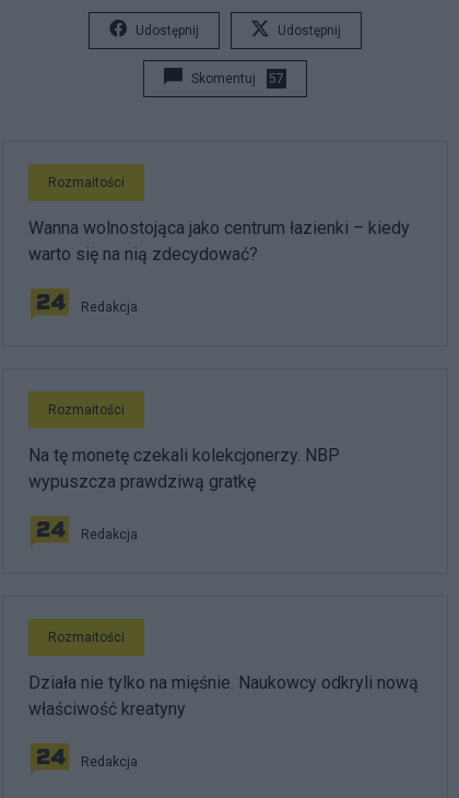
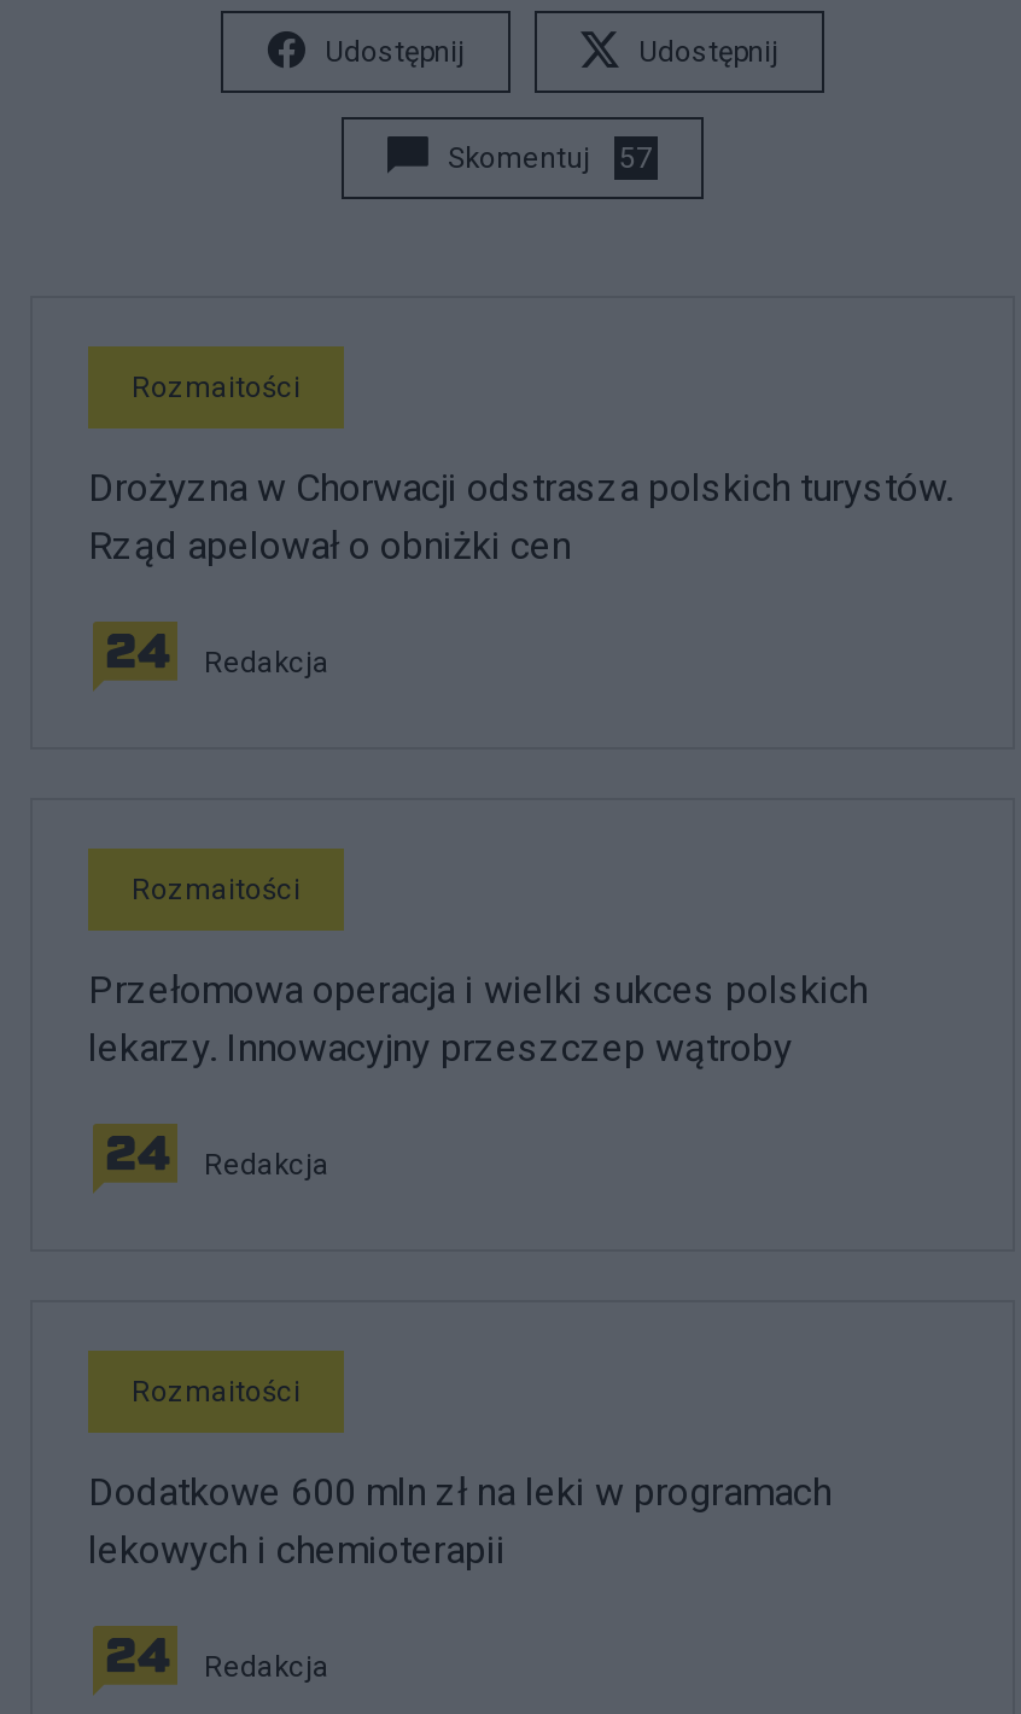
[28,217,410,264] Wanna wolnostojąca jako centrum łazienki – kiedy | warto się na nią zdecydować? -> [88,465,952,569] Drożyzna w Chorwacji odstrasza polskich turystów. | Rząd apelował o obniżki cen
[28,444,340,491] Na tę monetę czekali kolekcjonerzy. NBP | wypuszcza prawdziwą gratkę -> [88,967,868,1071] Przełomowa operacja i wielki sukces polskich | lekarzy. Innowacyjny przeszczep wątroby
[28,672,419,719] Działa nie tylko na mięśnie. Naukowcy odkryli nową | właściwość kreatyny -> [88,1469,832,1573] Dodatkowe 600 mln zł na leki w programach | lekowych i chemioterapii

